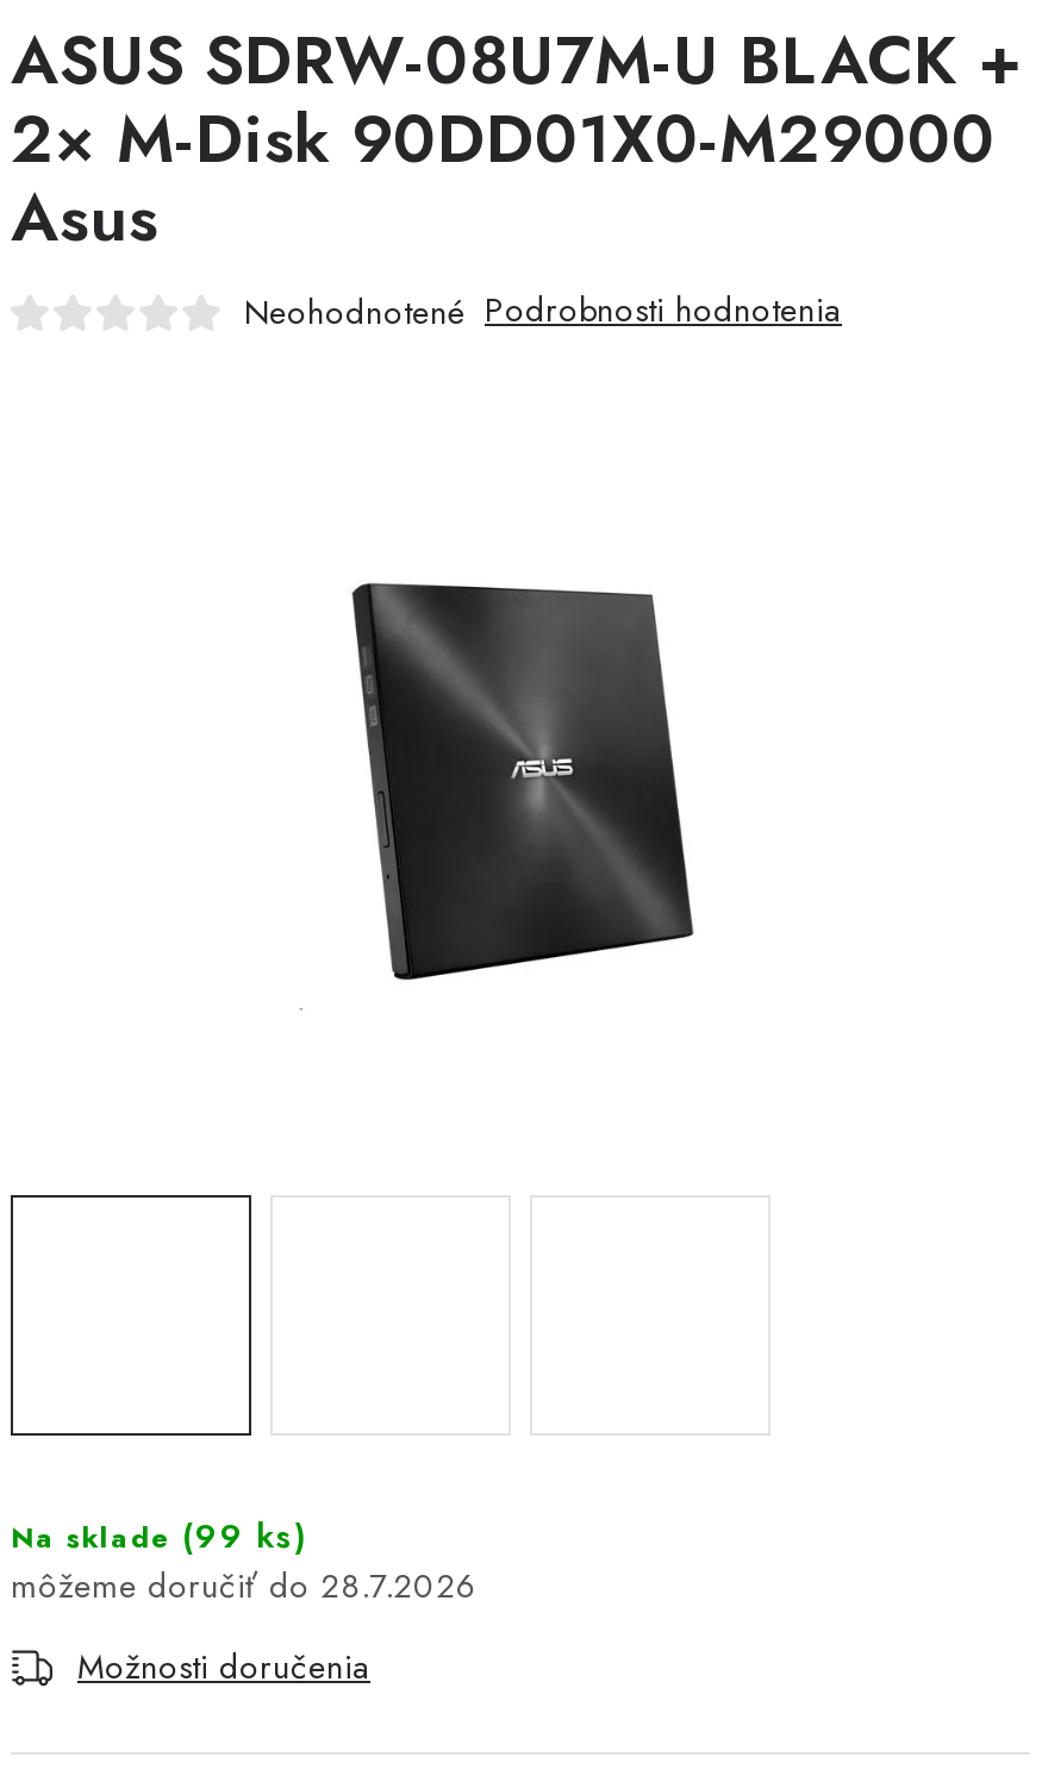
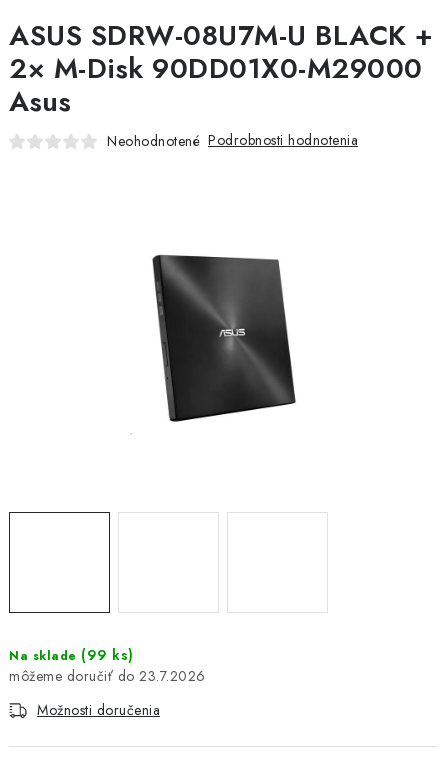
[320,1562,479,1609] 28.7.2026 -> [139,666,205,686] 23.7.2026

